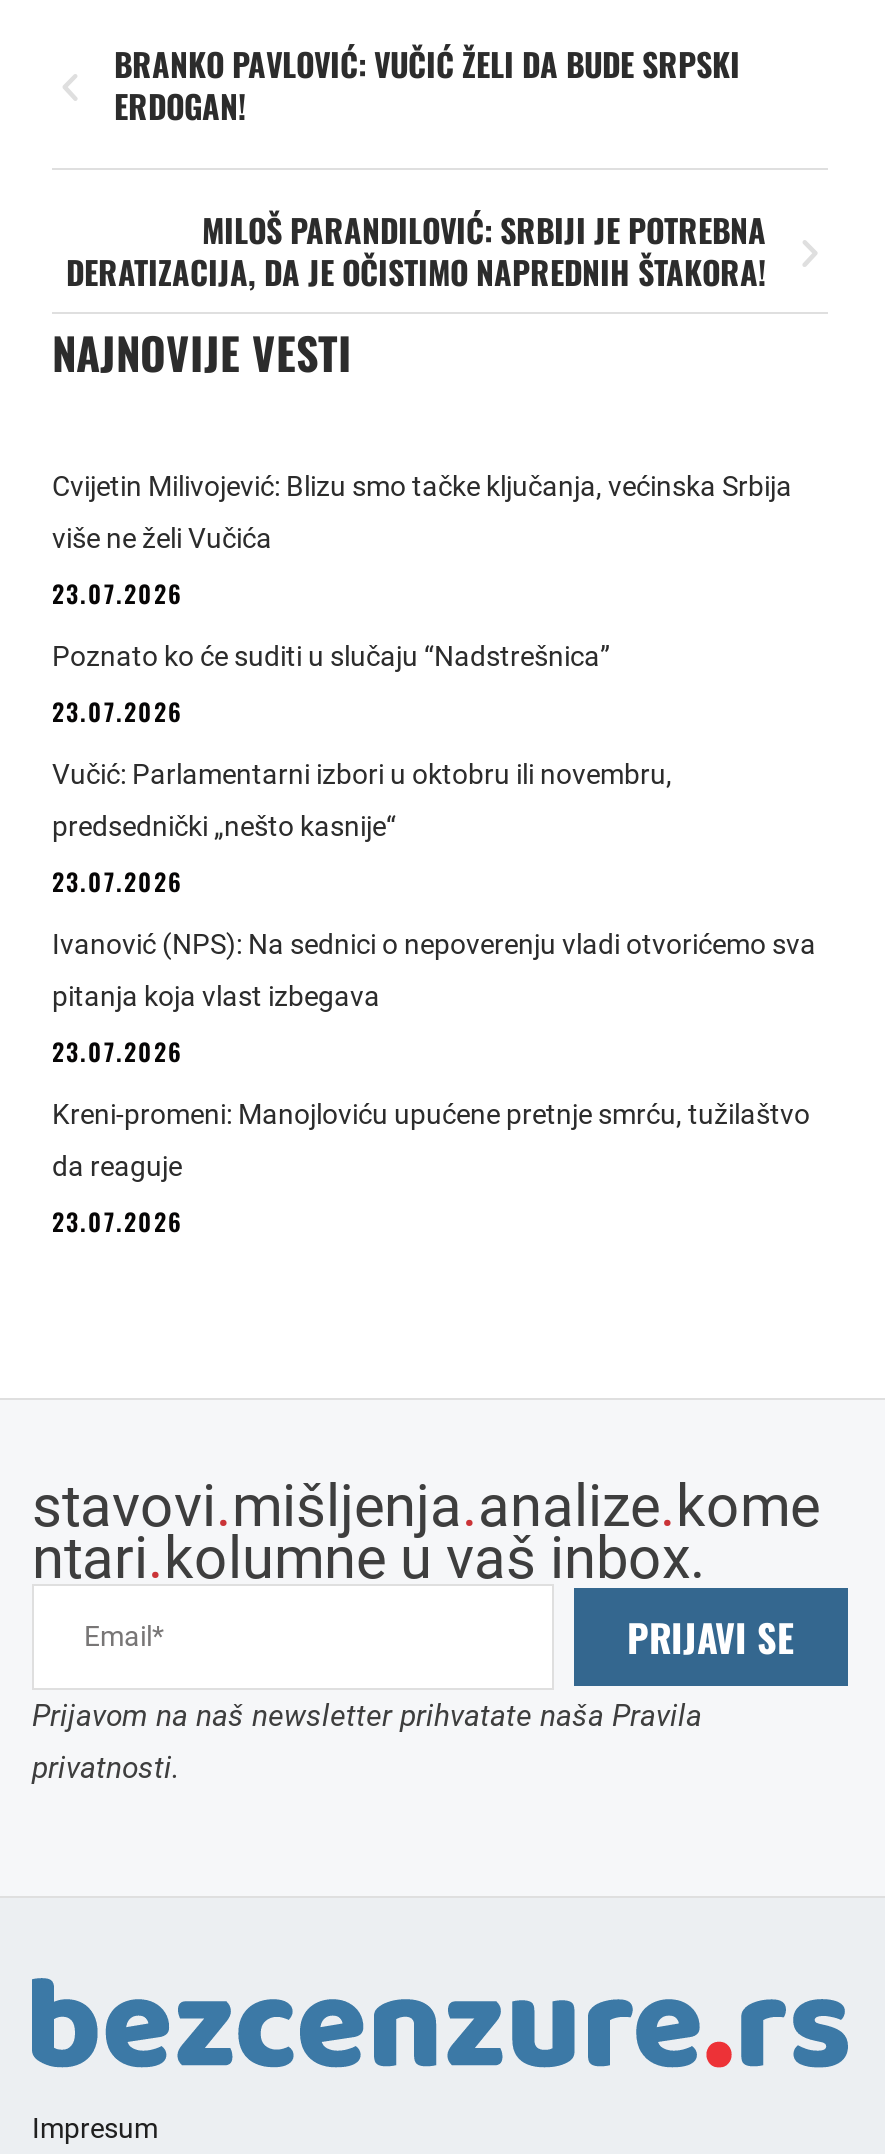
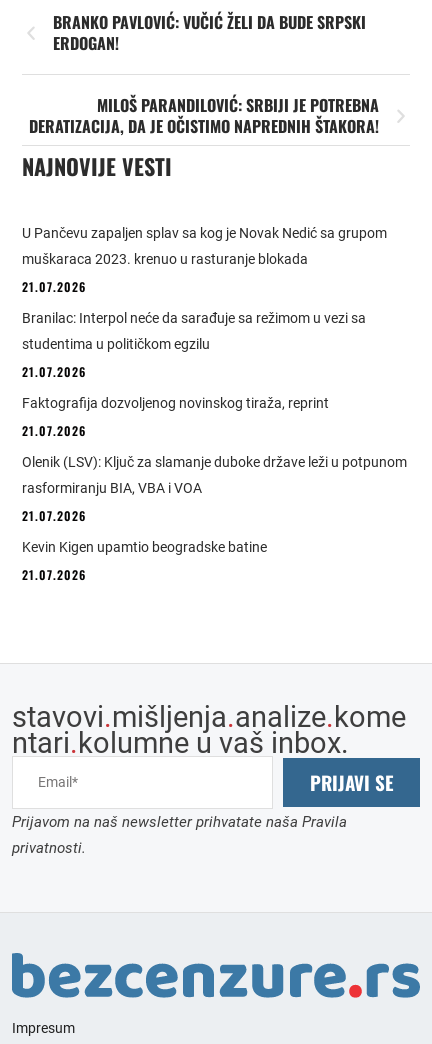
[52,471,816,1239] Cvijetin Milivojević: Blizu smo tačke ključanja, većinska Srbija | više ne želi Vučića | 23.07.2026 | Poznato ko će suditi u slučaju “Nadstrešnica” | 23.07.2026 | Vučić: Parlamentarni izbori u oktobru ili novembru, | predsednički „nešto kasnije“ | 23.07.2026 | Ivanović (NPS): Na sednici o nepoverenju vladi otvorićemo sva | pitanja koja vlast izbegava | 23.07.2026 | Kreni-promeni: Manojloviću upućene pretnje smrću, tužilaštvo | da reaguje | 23.07.2026 -> [22,225,407,583] U Pančevu zapaljen splav sa kog je Novak Nedić sa grupom | muškaraca 2023. krenuo u rasturanje blokada | 21.07.2026 | Branilac: Interpol neće da sarađuje sa režimom u vezi sa | studentima u političkom egzilu | 21.07.2026 | Faktografija dozvoljenog novinskog tiraža, reprint | 21.07.2026 | Olenik (LSV): Ključ za slamanje duboke države leži u potpunom | rasformiranju BIA, VBA i VOA | 21.07.2026 | Kevin Kigen upamtio beogradske batine | 21.07.2026

